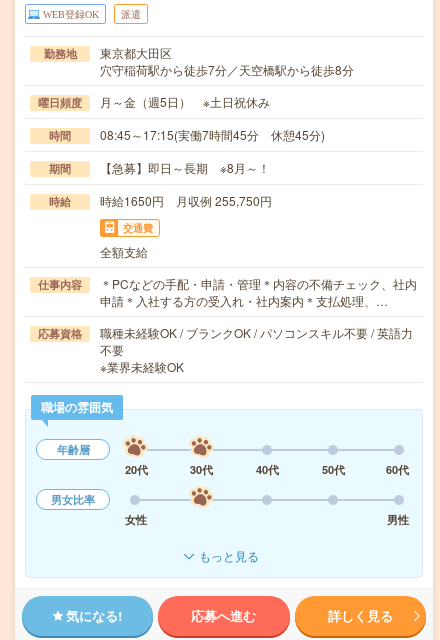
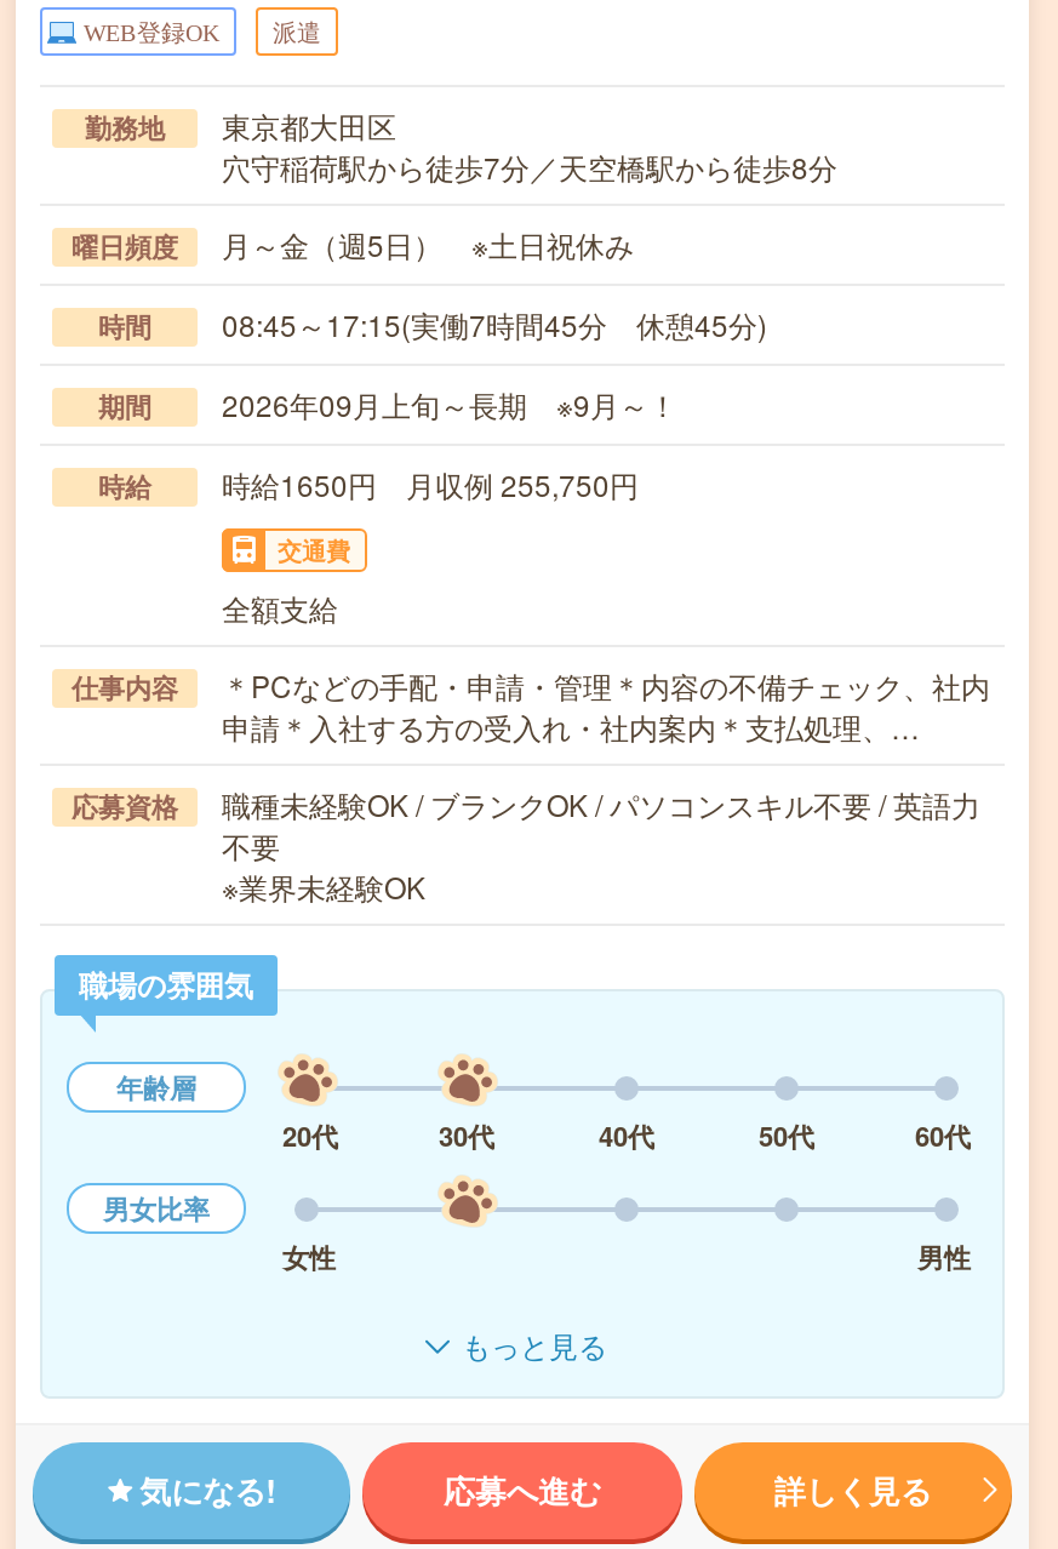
[100,159,270,176] 【急募】即日～長期 ※8月～！ -> [222,383,677,424] 2026年09月上旬～長期 ※9月～！

